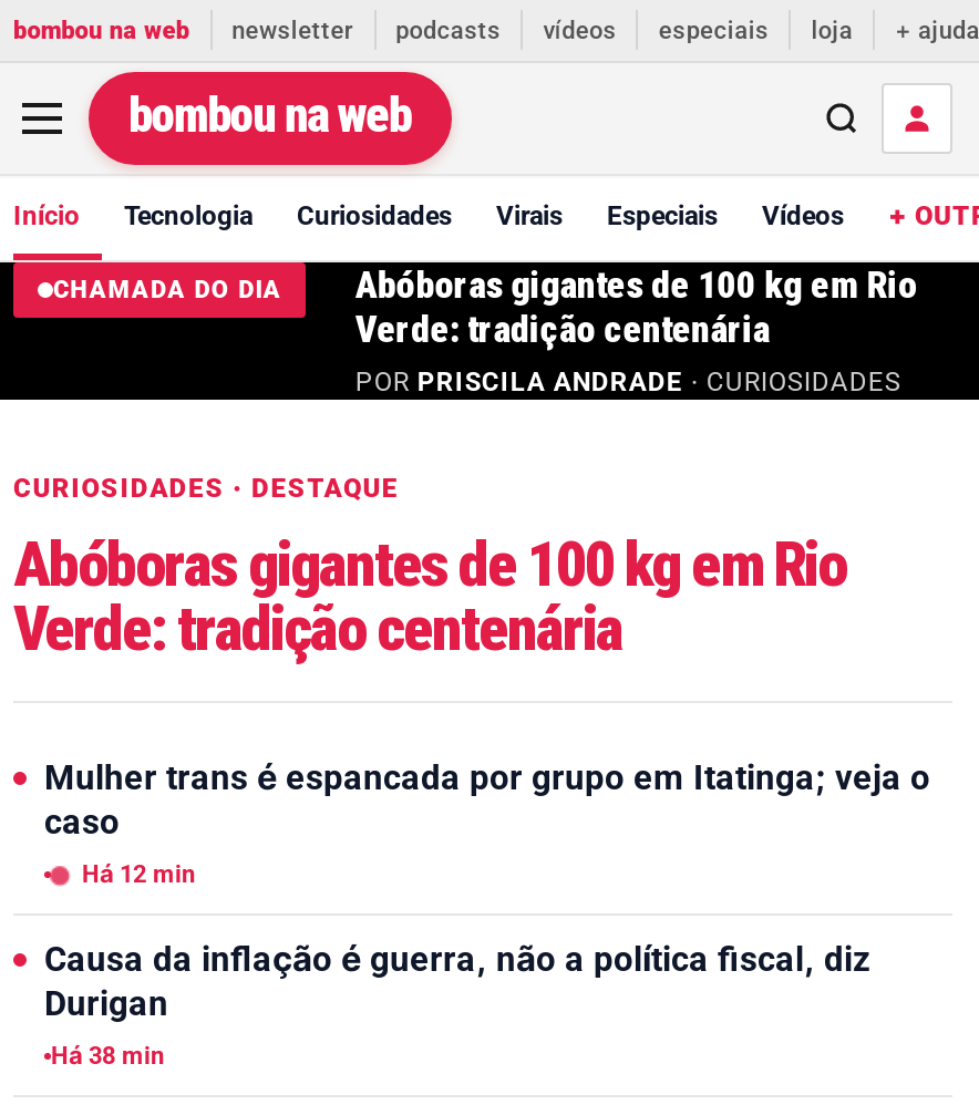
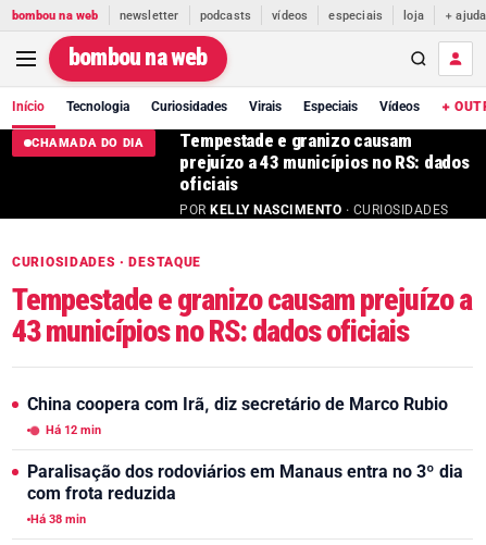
[355,262,917,397] Abóboras gigantes de 100 kg em Rio | Verde: tradição centenária | POR PRISCILA ANDRADE · CURIOSIDADES -> [180,129,469,218] Tempestade e granizo causam | prejuízo a 43 municípios no RS: dados | oficiais | POR KELLY NASCIMENTO · CURIOSIDADES
moved [13,473,399,504] -> [12,255,201,270]: CURIOSIDADES · DESTAQUE
[13,528,846,665] Abóboras gigantes de 100 kg em Rio | Verde: tradição centenária -> [12,282,472,349] Tempestade e granizo causam prejuízo a | 43 municípios no RS: dados oficiais
[44,758,930,843] Mulher trans é espancada por grupo em Itatinga; veja o | caso -> [27,395,448,414] China coopera com Irã, diz secretário de Marco Rubio
[44,940,870,1024] Causa da inflação é guerra, não a política fiscal, diz | Durigan -> [27,462,463,504] Paralisação dos rodoviários em Manaus entra no 3º dia | com frota reduzida

